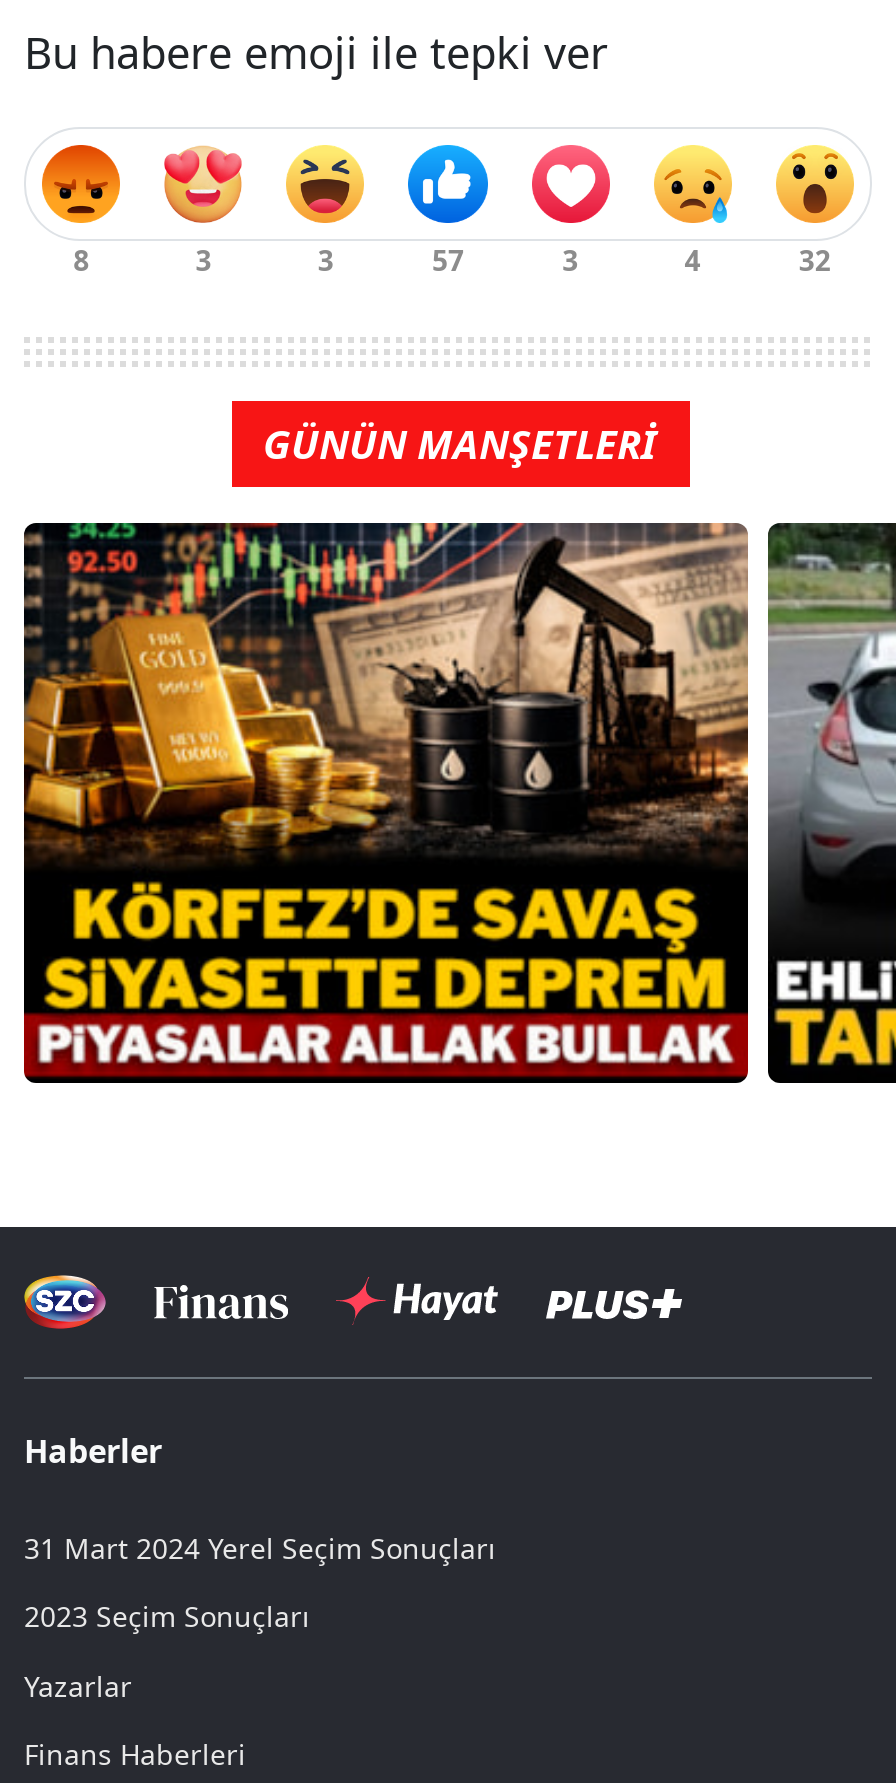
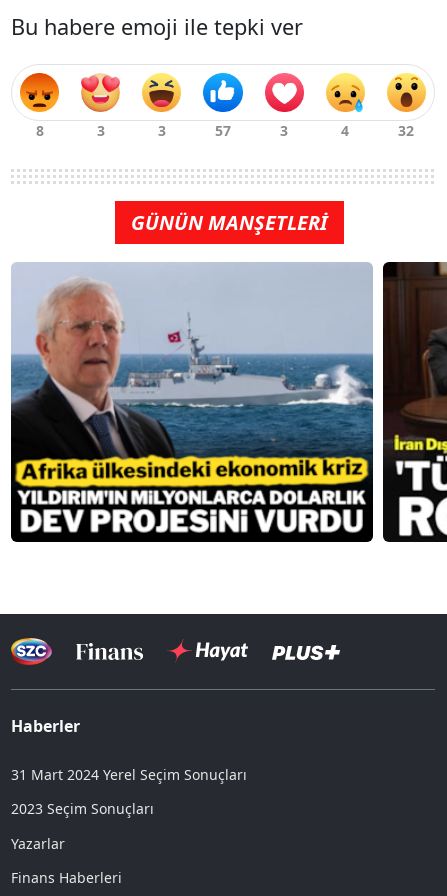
[22,521,750,1077] [image] -> [10,262,374,539] [image]
[766,521,890,1071] [image] -> [382,261,444,537] [image]

